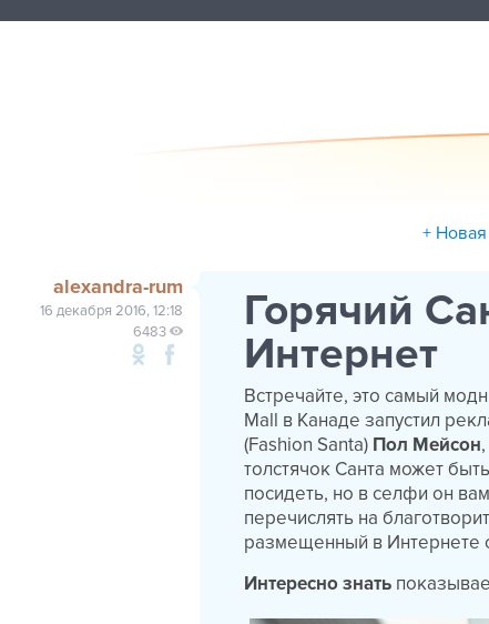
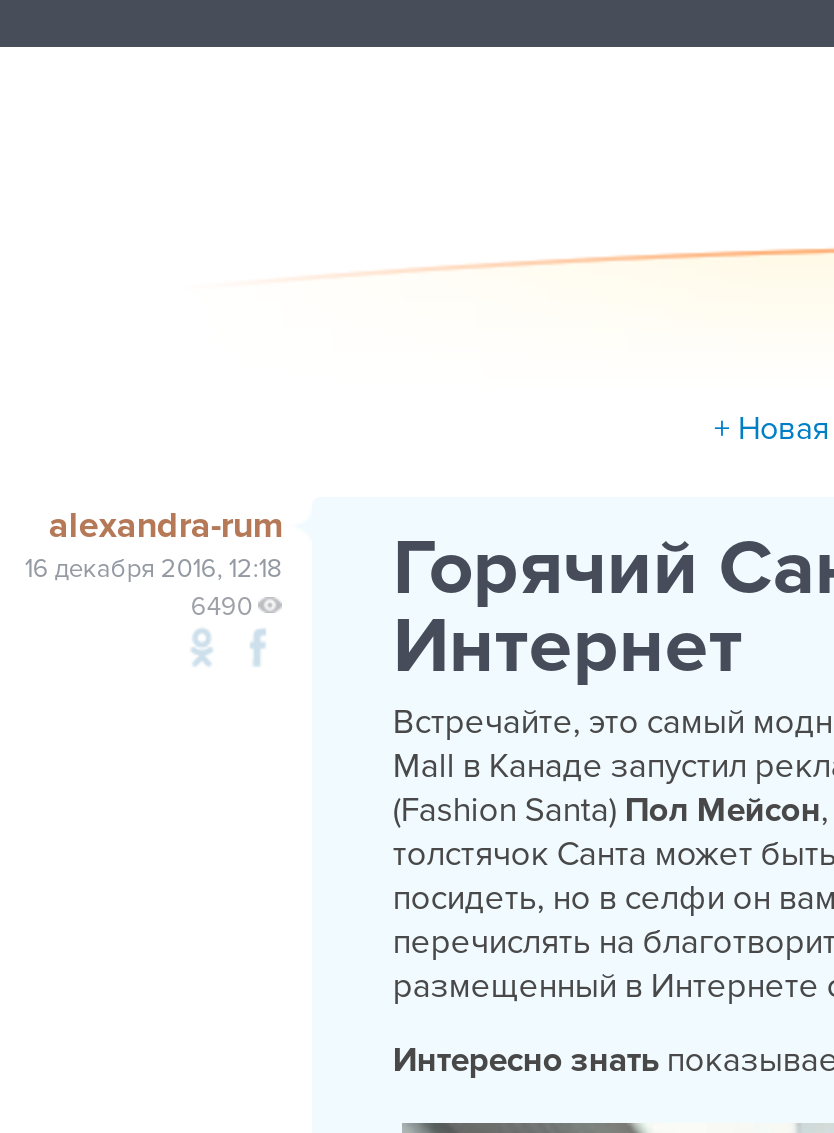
[134,323,167,341] 6483 -> [191,591,253,623] 6490

